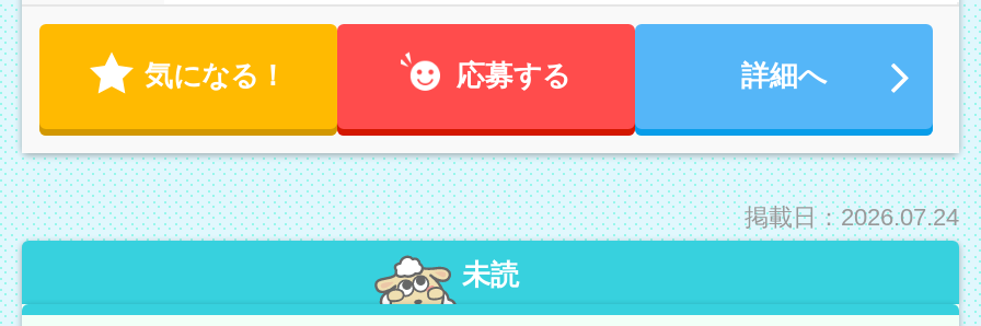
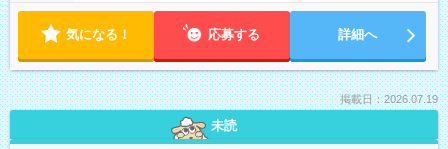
[745,203,959,230] 掲載日：2026.07.24 -> [340,93,438,105] 掲載日：2026.07.19

